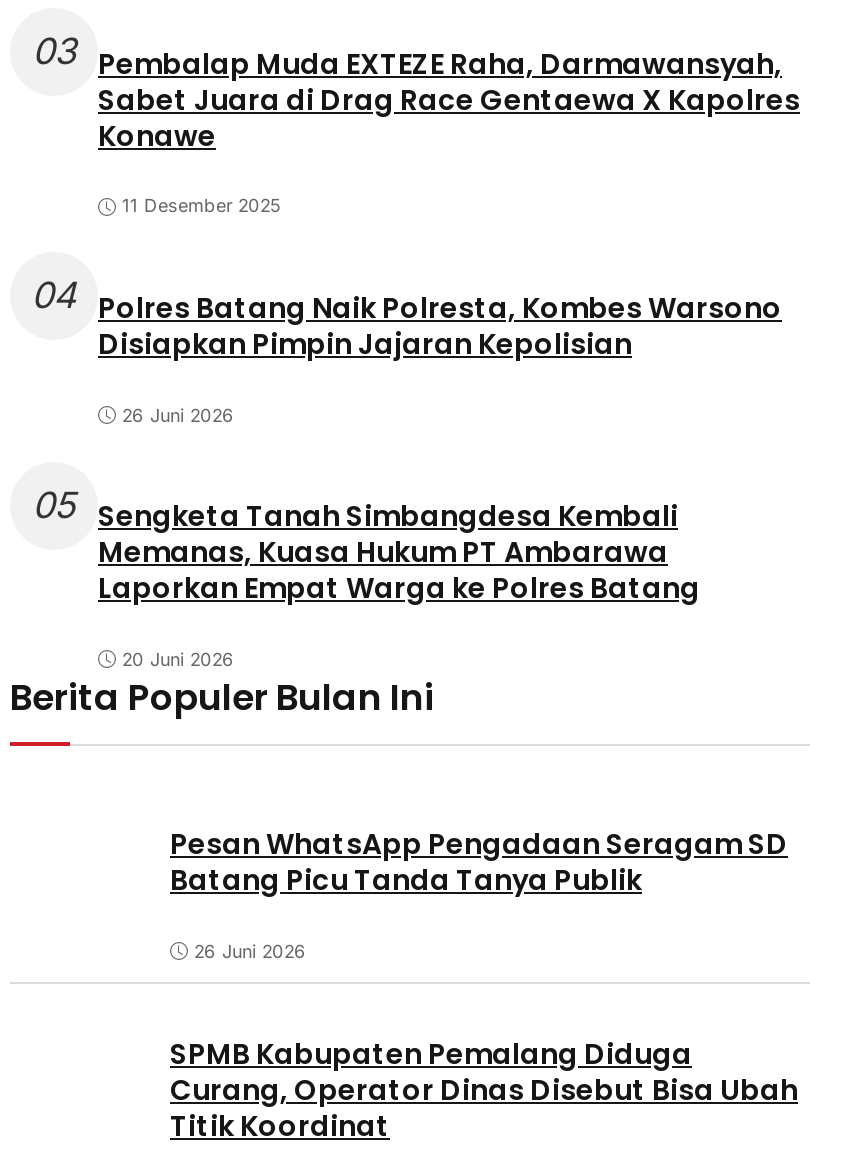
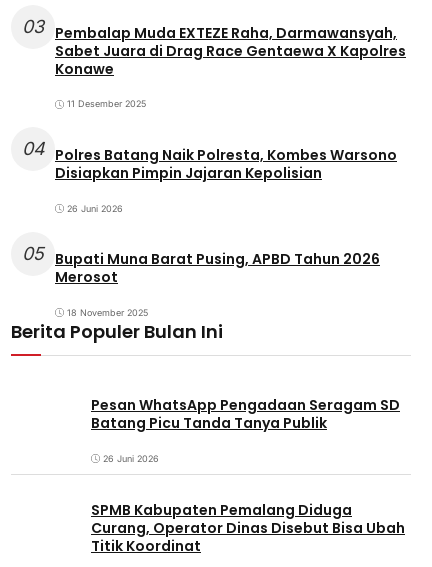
[32,483,700,609] 05 Sengketa Tanah Simbangdesa Kembali | Memanas, Kuasa Hukum PT Ambarawa | Laporkan Empat Warga ke Polres Batang -> [22,243,380,287] 05 Bupati Muna Barat Pusing, APBD Tahun 2026 | Merosot
[122,648,234,670] 20 Juni 2026 -> [67,307,148,318] 18 November 2025

